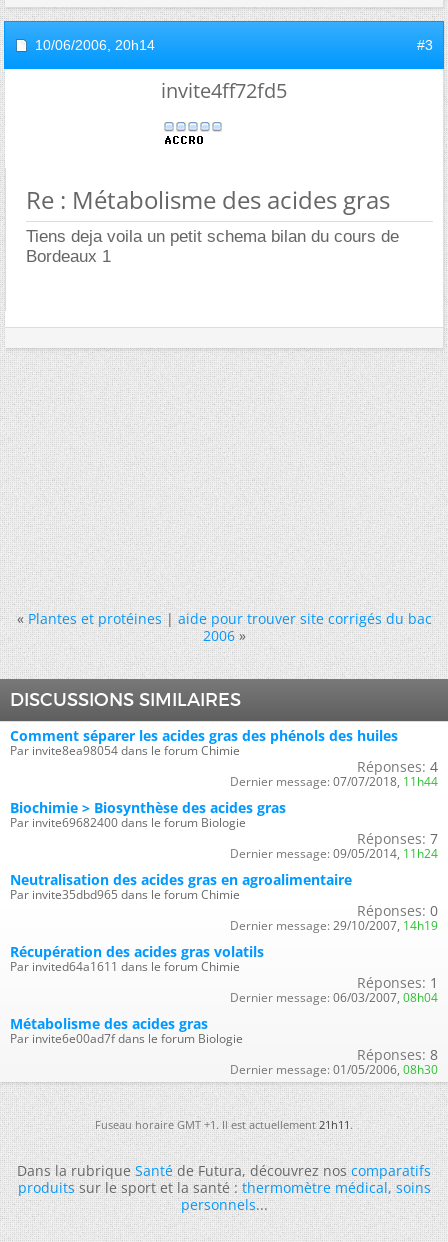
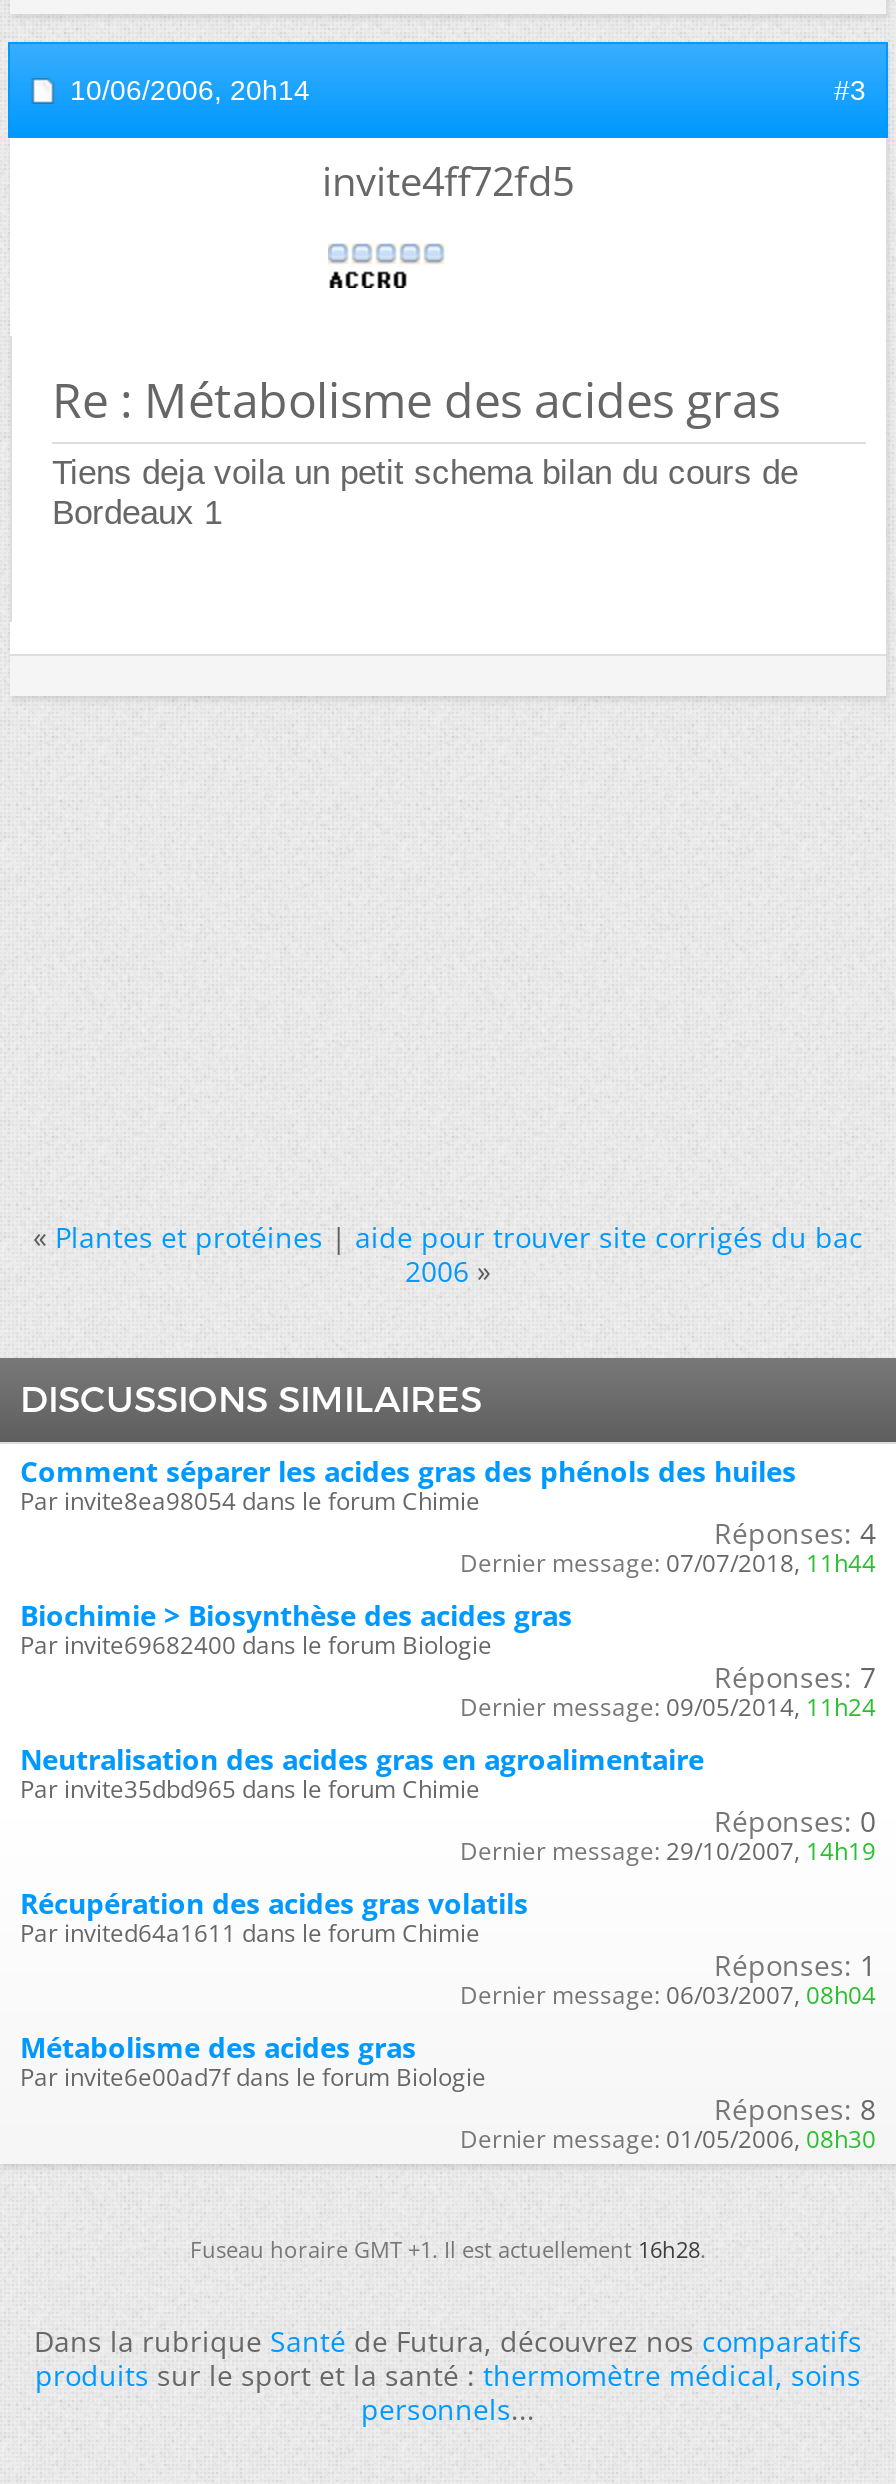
[95,1117,353,1132] Fuseau horaire GMT +1. Il est actuellement 21h11. -> [190,2234,706,2264] Fuseau horaire GMT +1. Il est actuellement 16h28.

